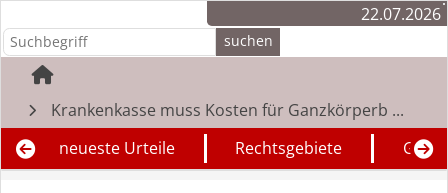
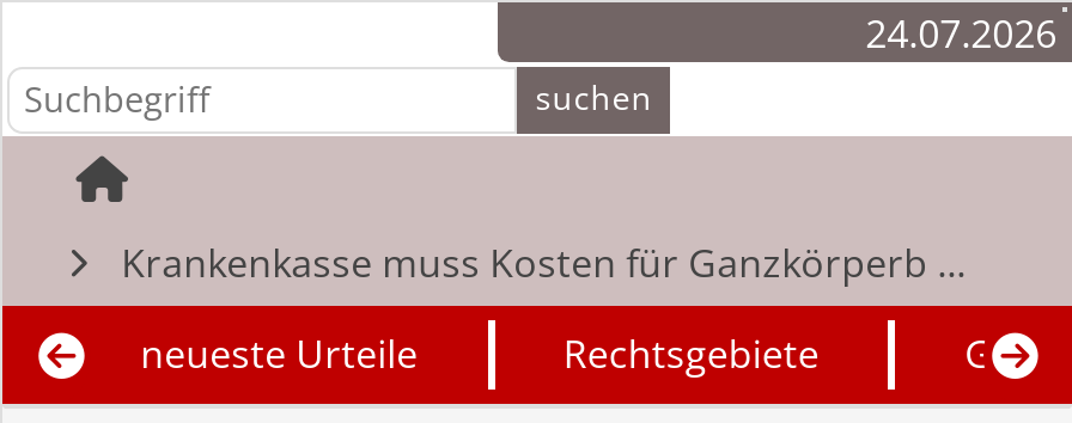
[361,3,441,25] 22.07.2026 -> [865,6,1057,59] 24.07.2026

